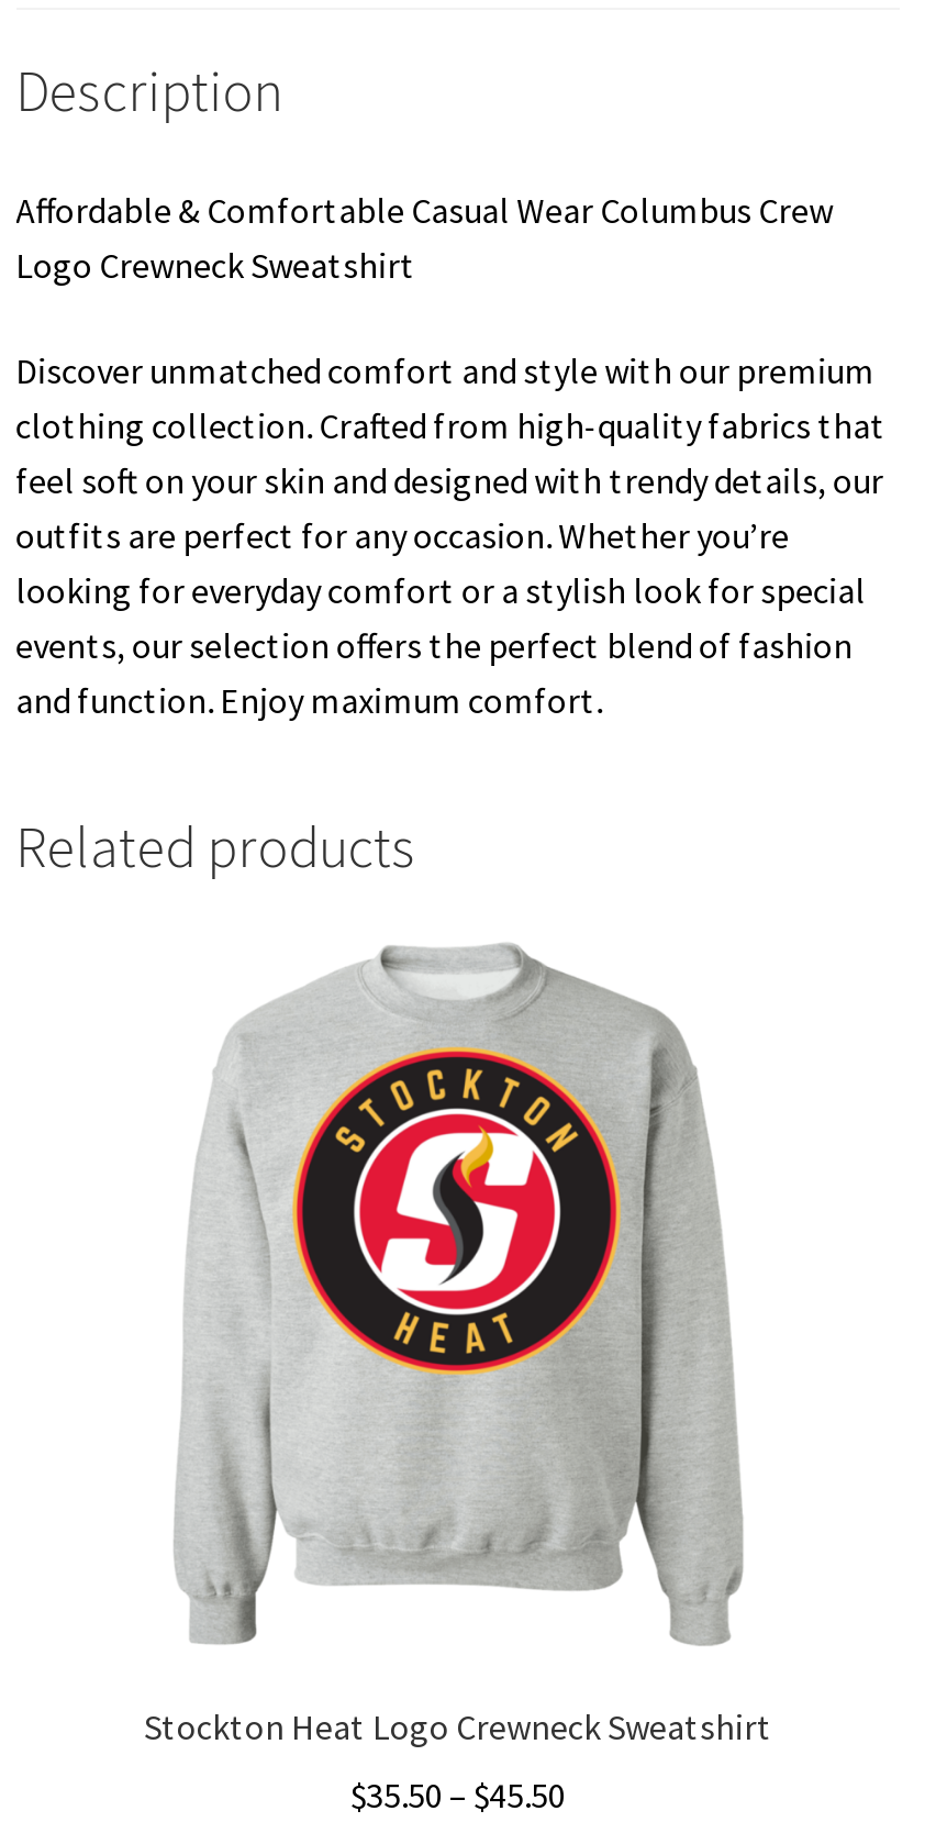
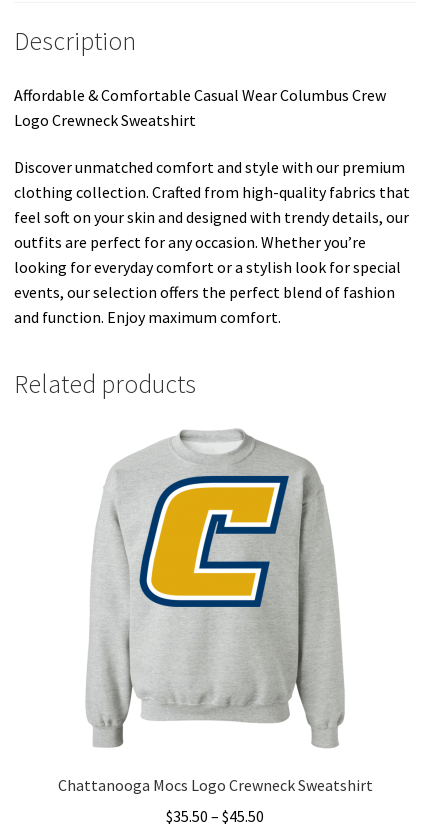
[291,1046,623,1376] [image] -> [139,475,290,624] [image]
[144,1705,772,1749] Stockton Heat Logo Crewneck Sweatshirt -> [57,775,372,795] Chattanooga Mocs Logo Crewneck Sweatshirt

